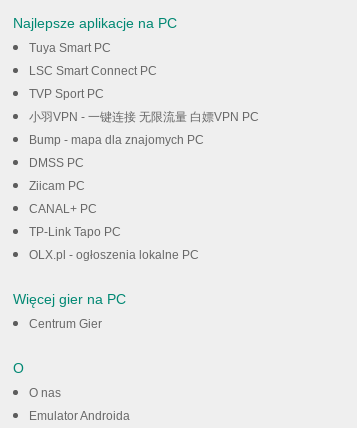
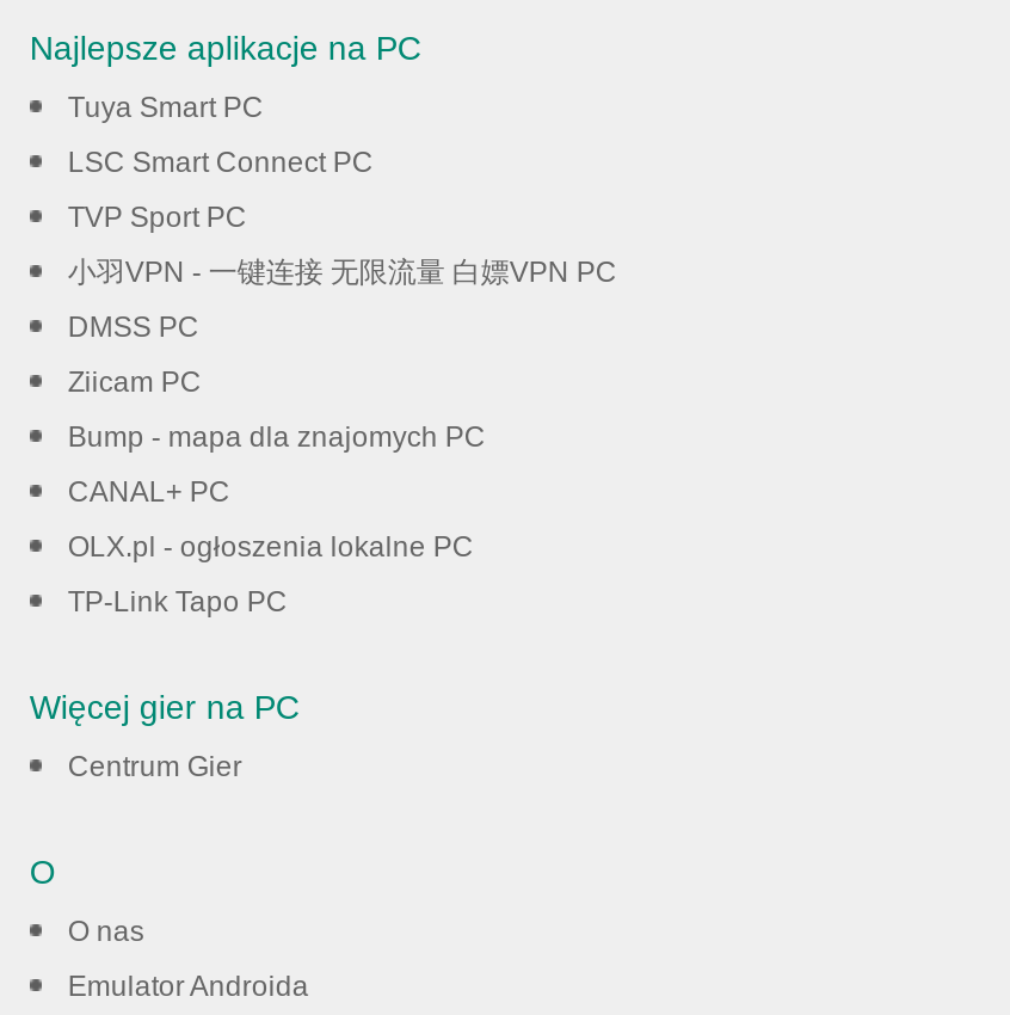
moved [29,133,204,147] -> [68,421,486,455]: Bump - mapa dla znajomych PC
moved [29,156,85,193] -> [68,311,202,400]: DMSS PC | Ziicam PC
moved [29,225,121,239] -> [68,586,287,620]: TP-Link Tapo PC
moved [29,248,199,262] -> [68,531,474,565]: OLX.pl - ogłoszenia lokalne PC

